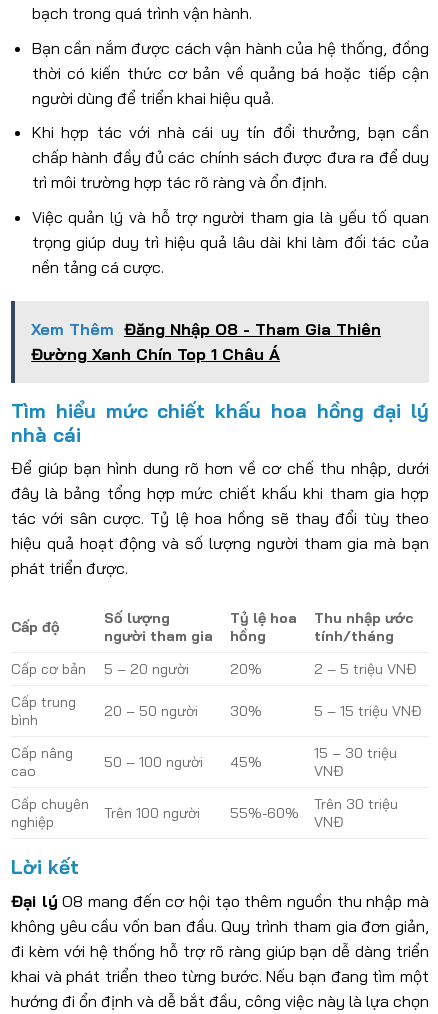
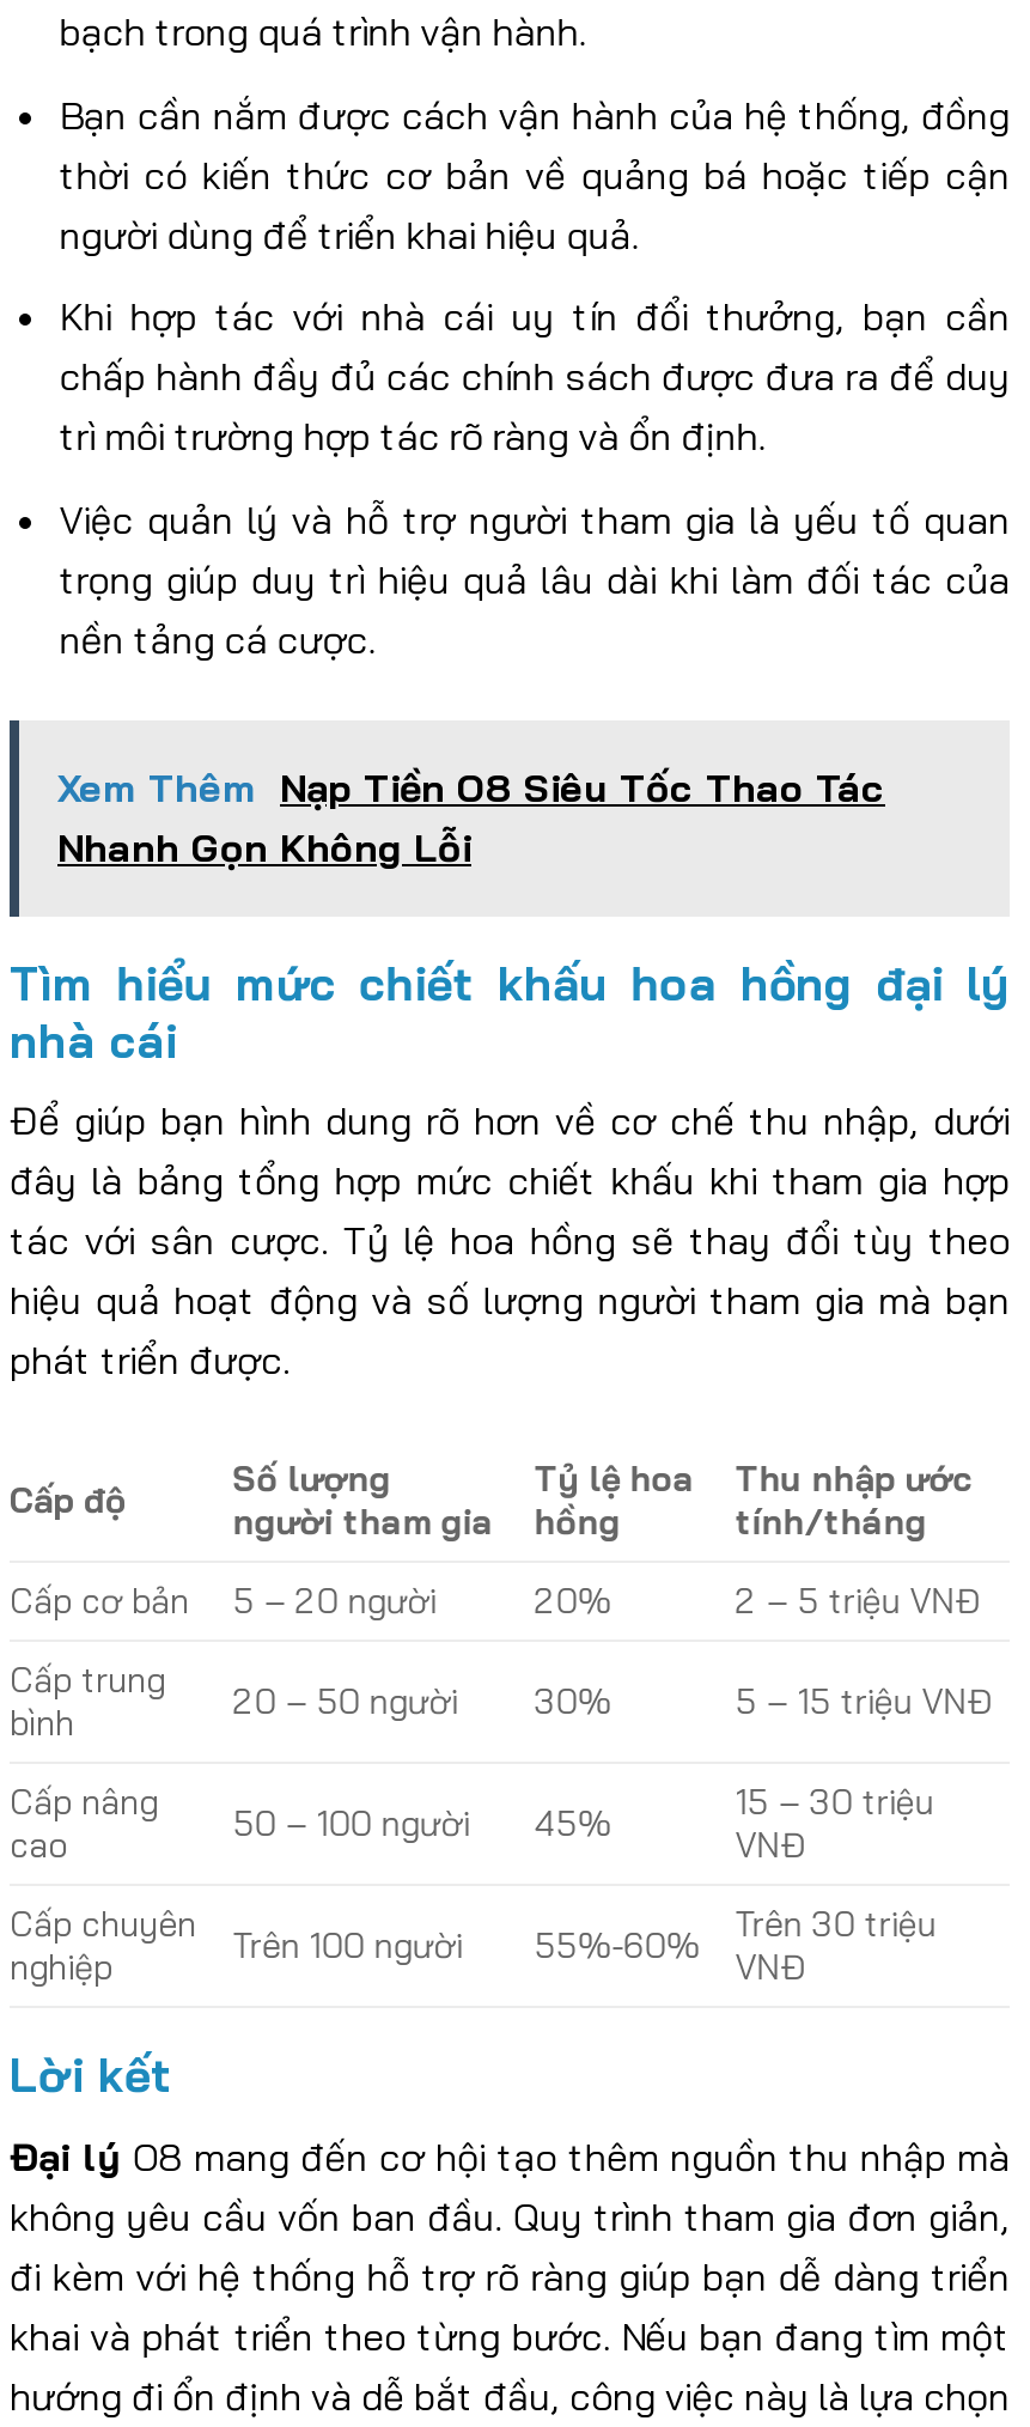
[31,319,381,364] Xem Thêm Đăng Nhập O8 - Tham Gia Thiên | Đường Xanh Chín Top 1 Châu Á -> [57,763,885,871] Xem Thêm Nạp Tiền O8 Siêu Tốc Thao Tác | Nhanh Gọn Không Lỗi

